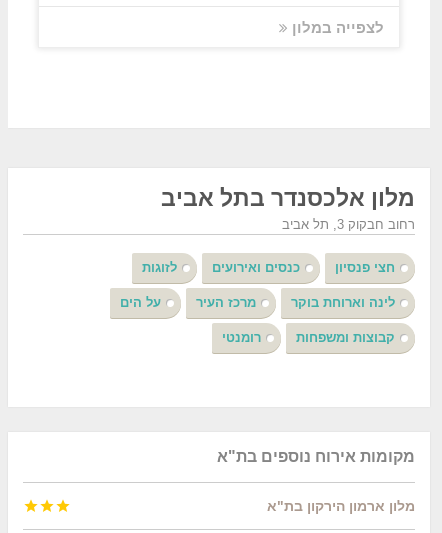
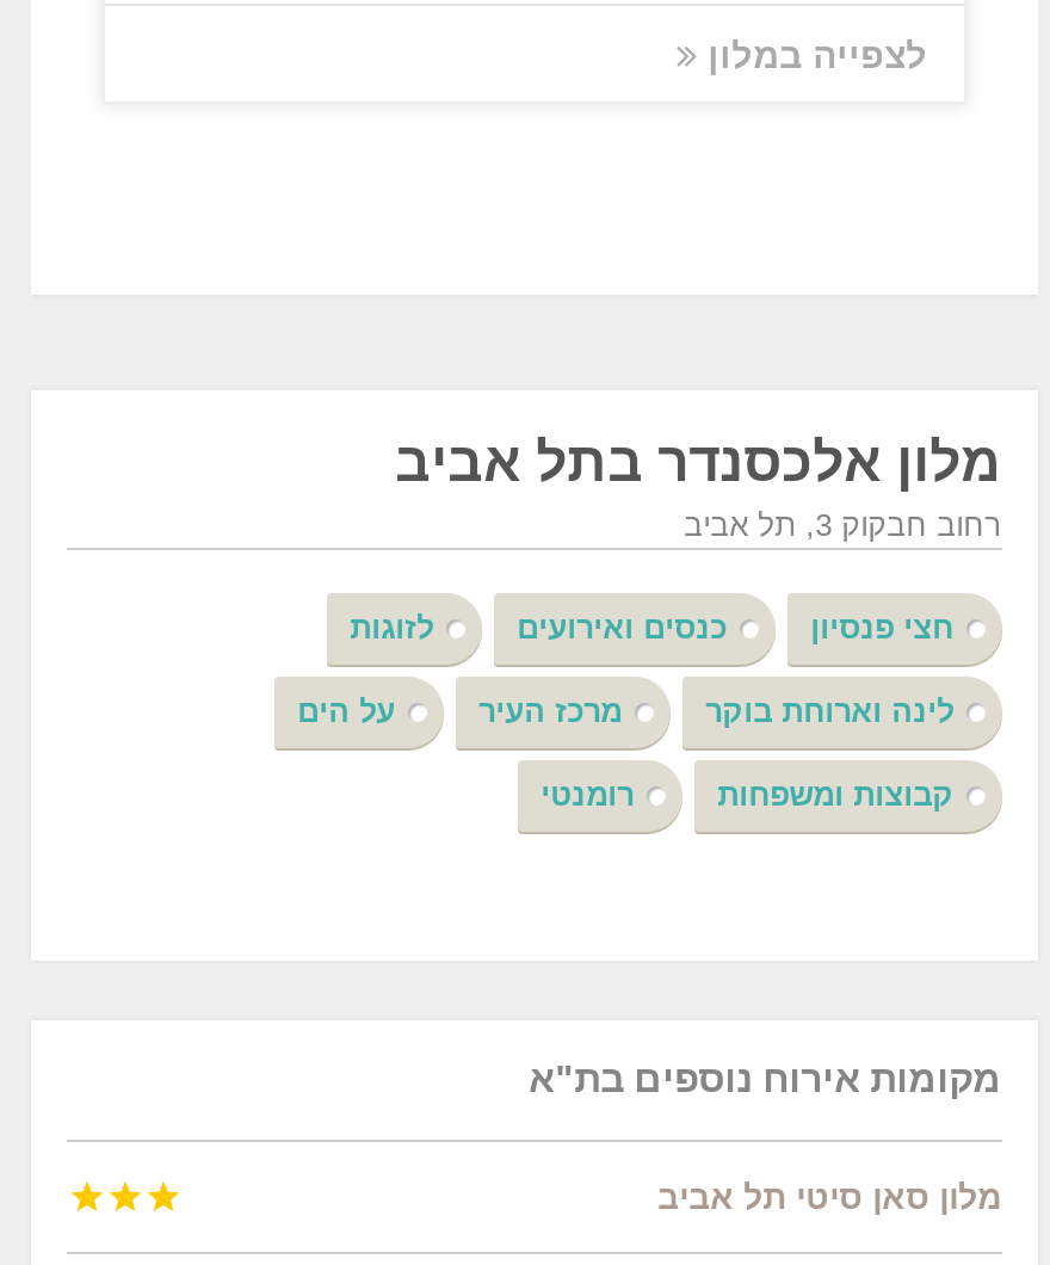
[267,498,415,514] מלון ארמון הירקון בת"א -> [658,1178,1001,1216] מלון סאן סיטי תל אביב

